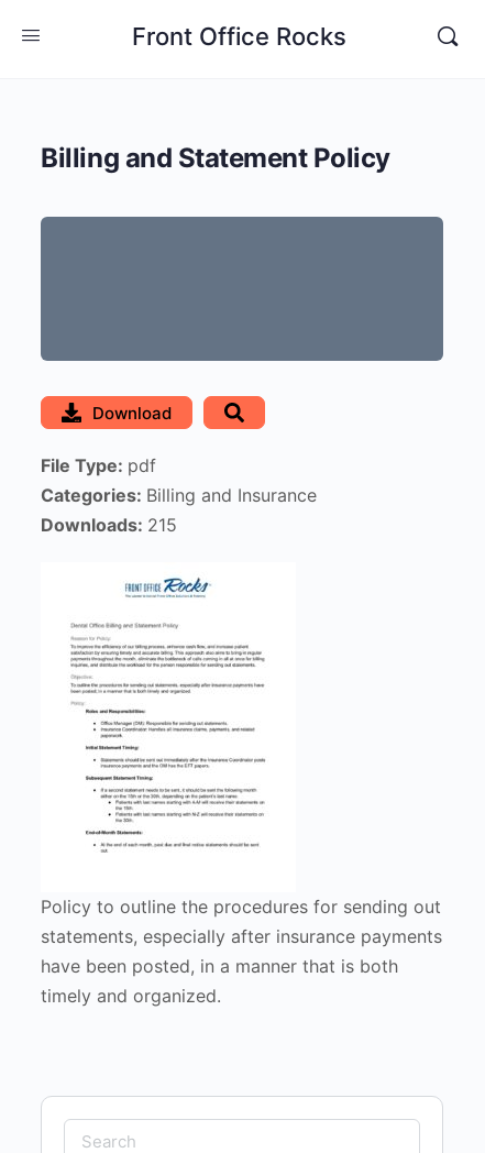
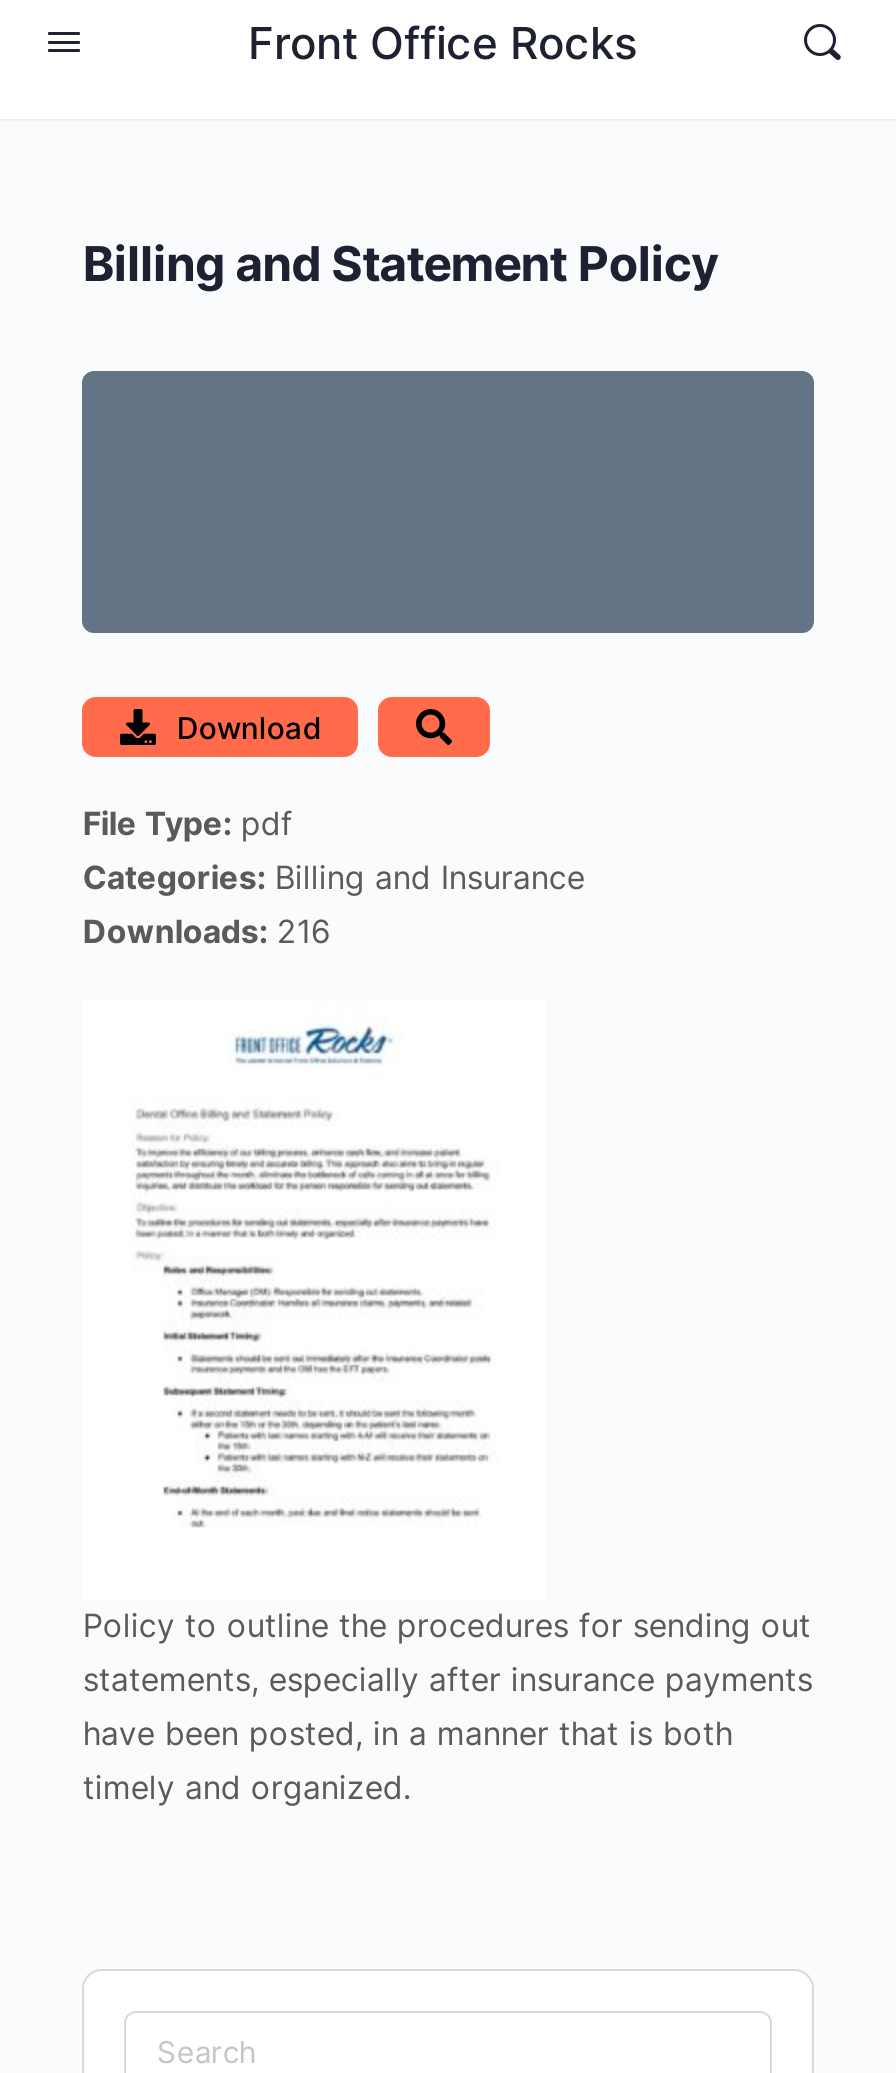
[41,514,178,536] Downloads: 215 -> [83,912,331,952] Downloads: 216

